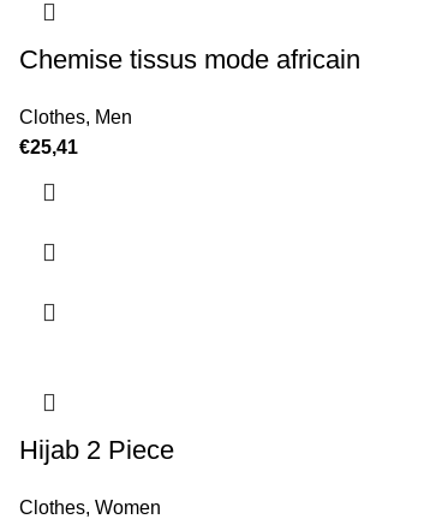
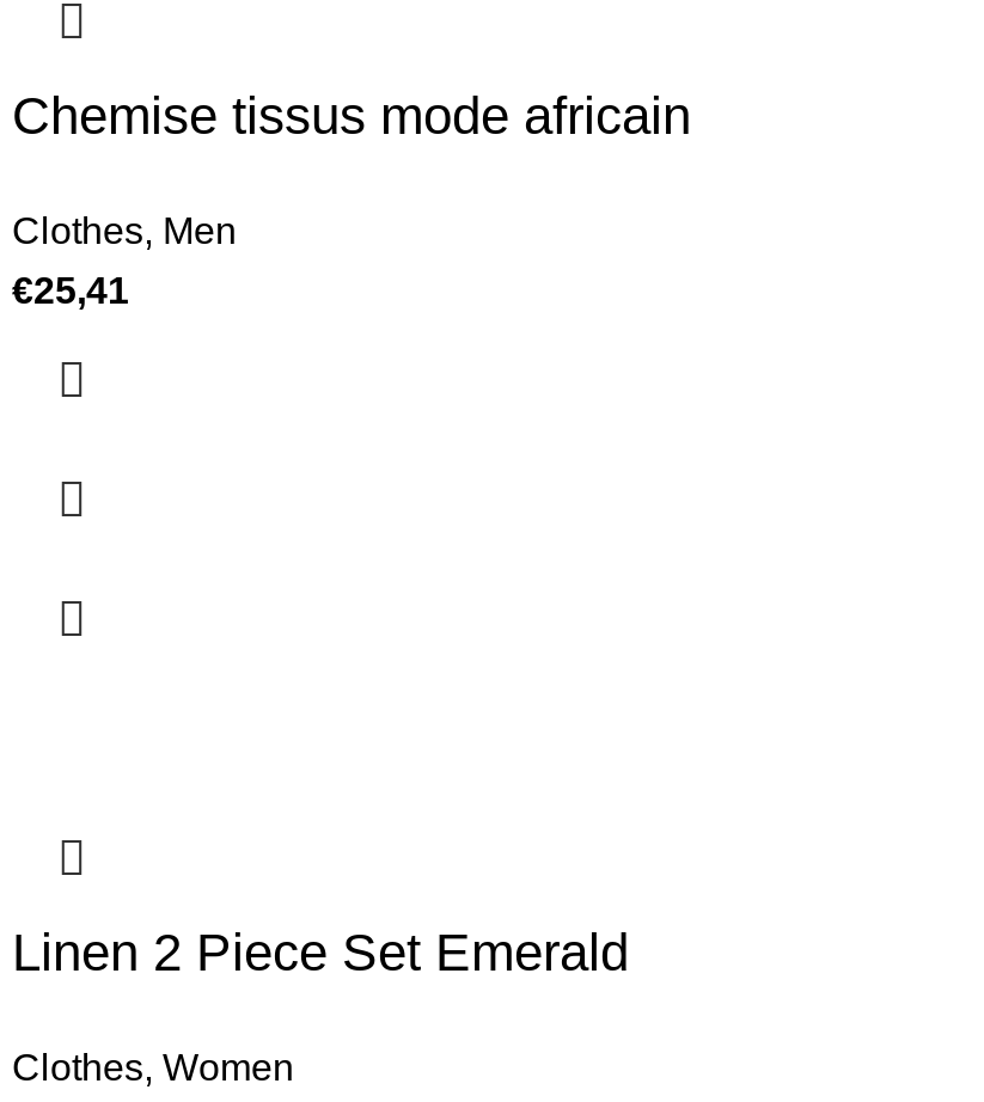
[19,434,174,464] Hijab 2 Piece -> [12,922,629,981] Linen 2 Piece Set Emerald

